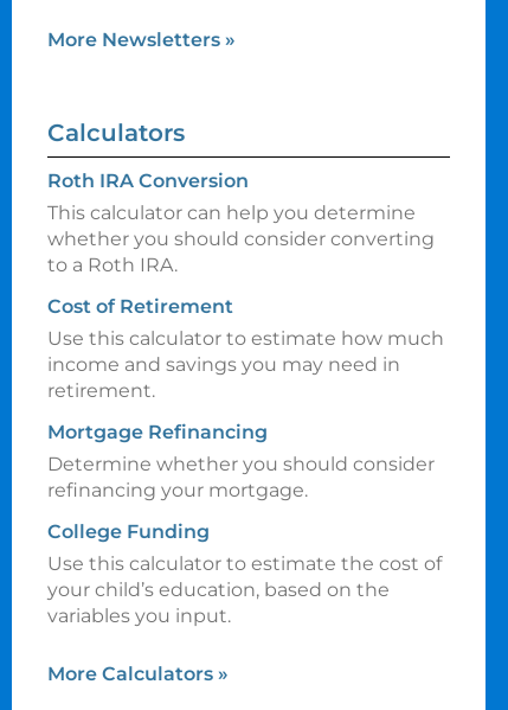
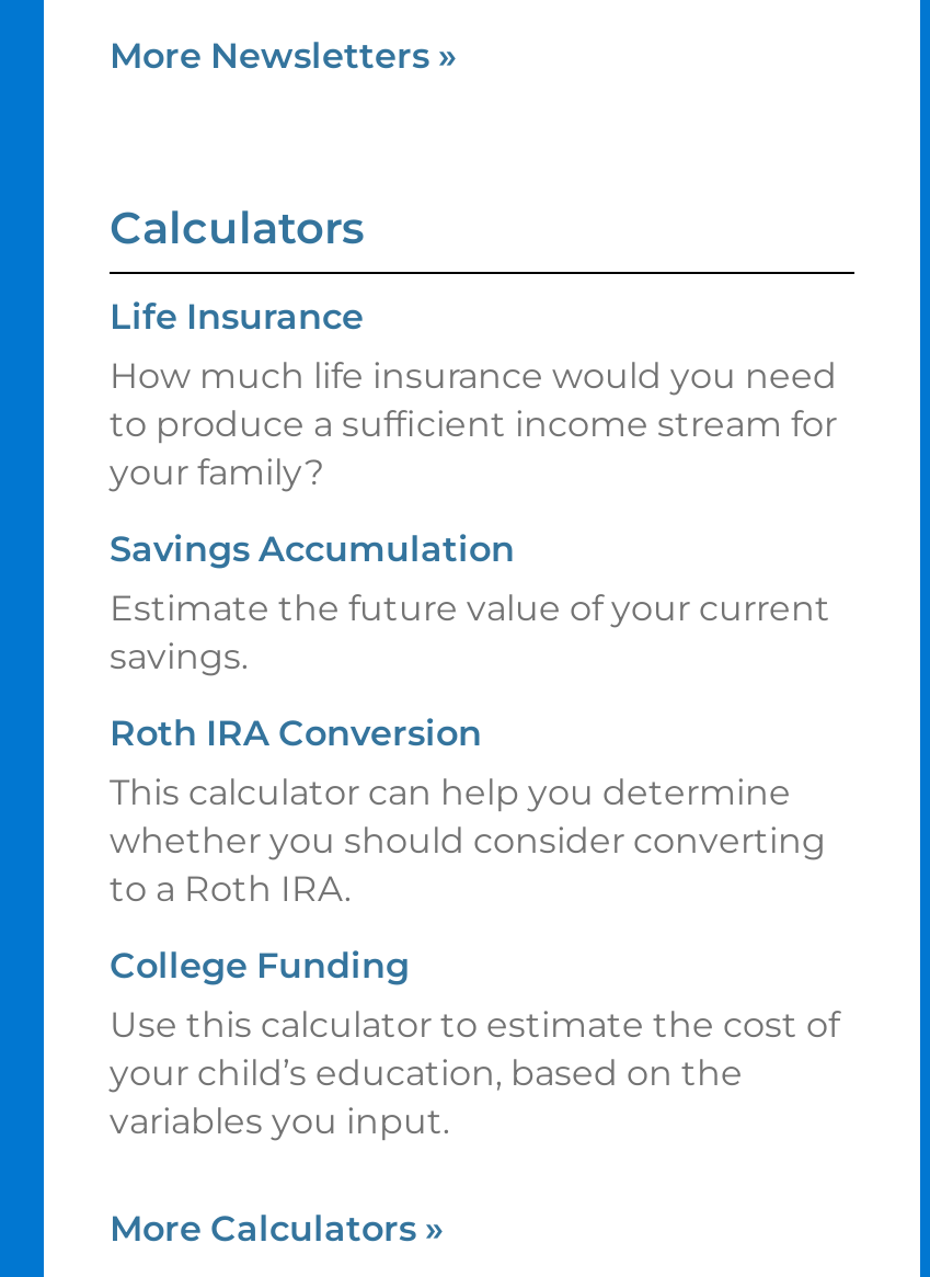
none -> [110,295,837,677] Life Insurance | How much life insurance would you need | to produce a sufficient income stream for | your family? | Savings Accumulation | Estimate the future value of your current | savings.
moved [47,169,435,276] -> [110,712,826,909]: Roth IRA Conversion | This calculator can help you determine | whether you should consider converting | to a Roth IRA.
[47,295,444,501] Cost of Retirement | Use this calculator to estimate how much | income and savings you may need in | retirement. | Mortgage Refinancing | Determine whether you should consider | refinancing your mortgage. -> none

